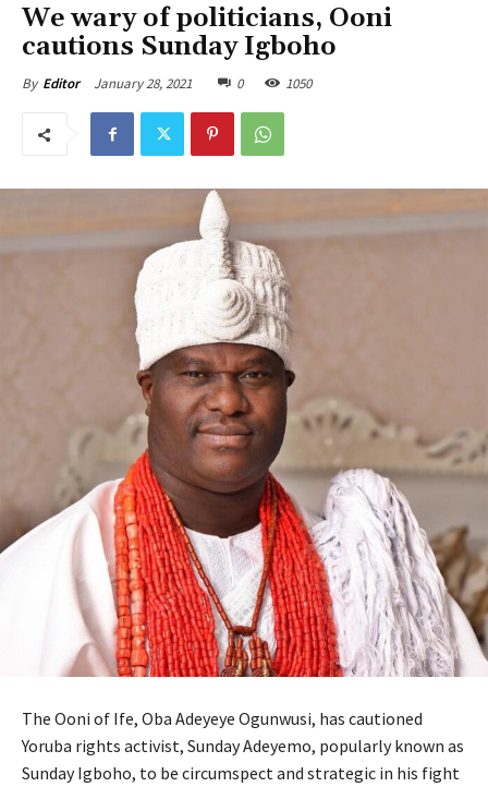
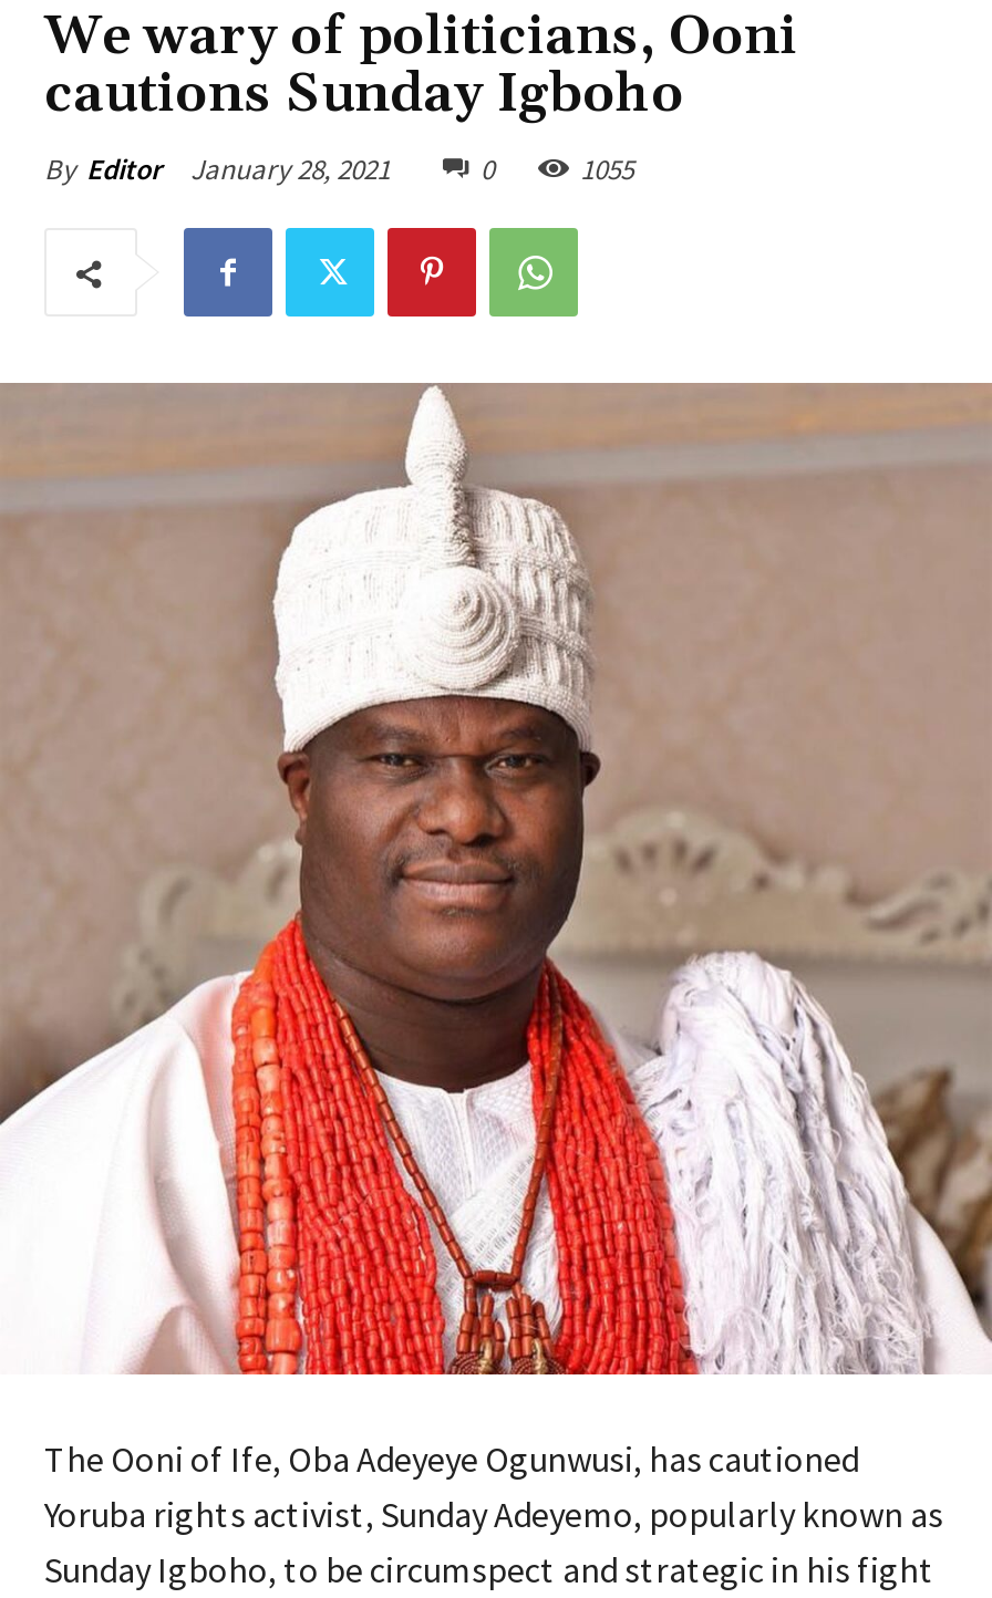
[285,74,312,93] 1050 -> [580,150,633,188] 1055

